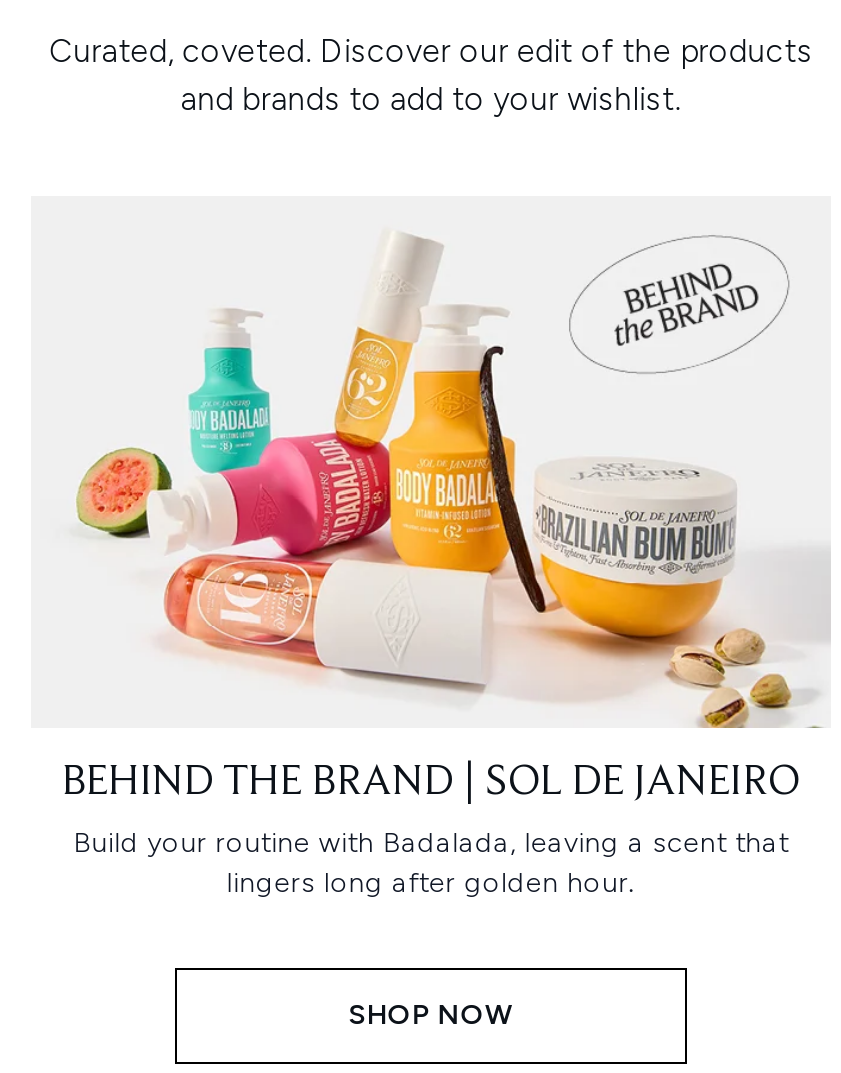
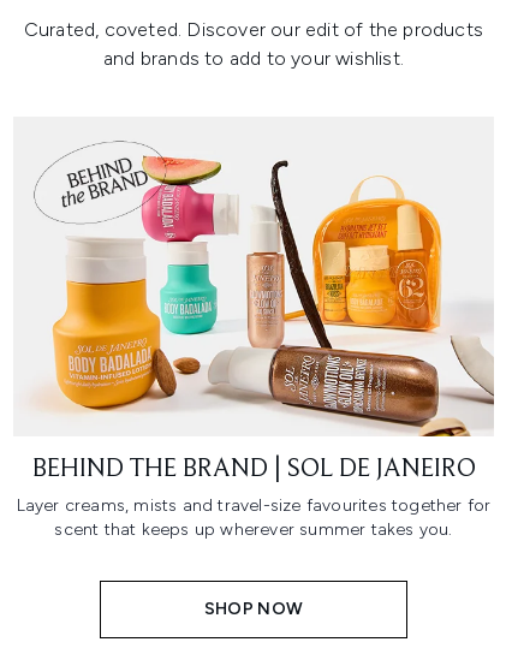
[75,234,831,730] [image] -> [34,141,495,438] [image]
[73,826,789,900] Build your routine with Badalada, leaving a scent that | lingers long after golden hour. -> [16,496,491,540] Layer creams, mists and travel-size favourites together for | scent that keeps up wherever summer takes you.

